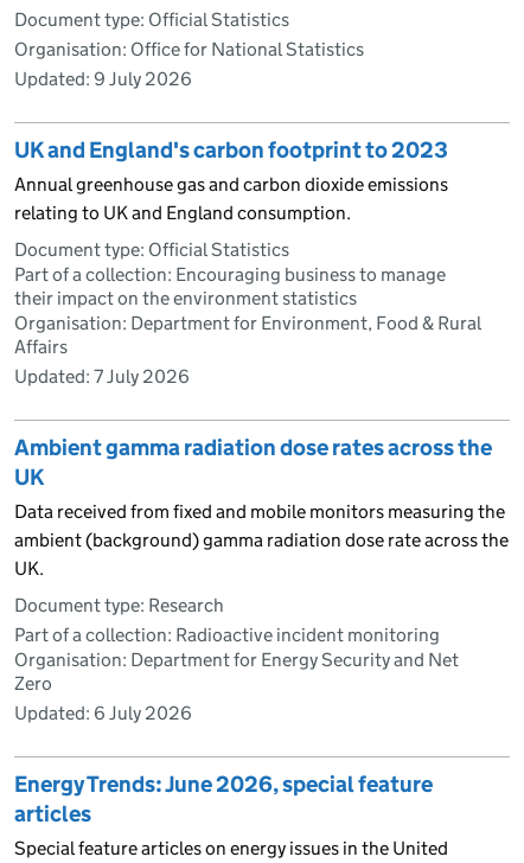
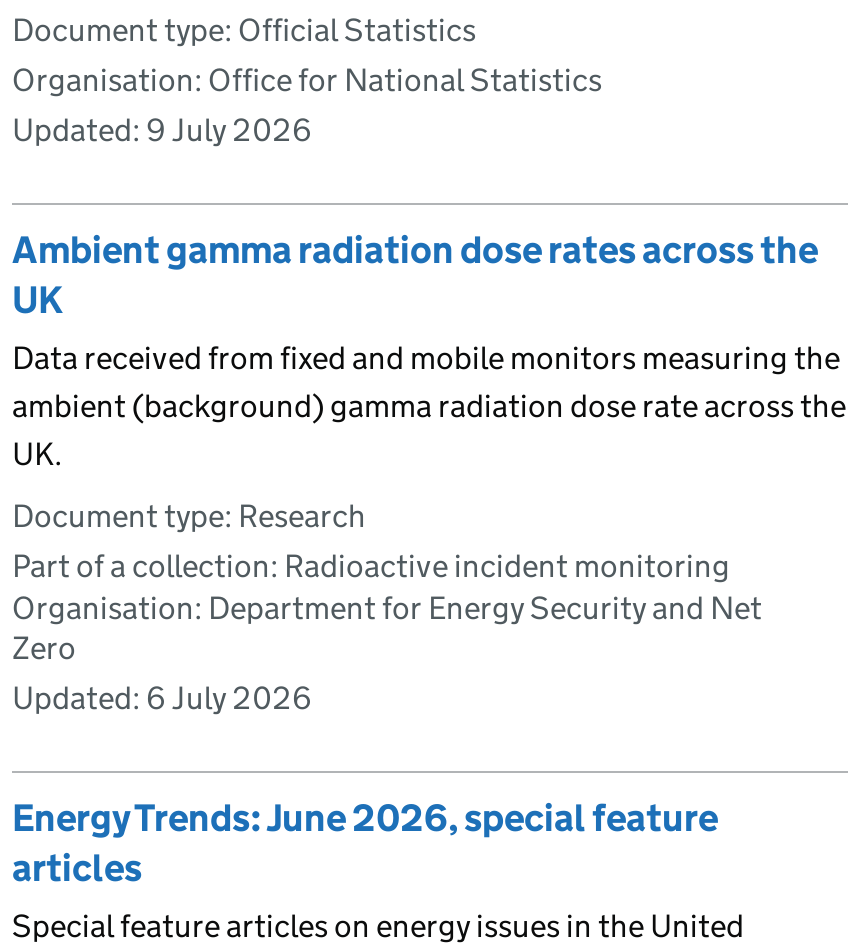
[14,136,481,387] UK and England's carbon footprint to 2023 | Annual greenhouse gas and carbon dioxide emissions | relating to UK and England consumption. | Document type: Official Statistics | Part of a collection: Encouraging business to manage | their impact on the environment statistics | Organisation: Department for Environment, Food & Rural | Affairs | Updated: 7 July 2026 -> none

